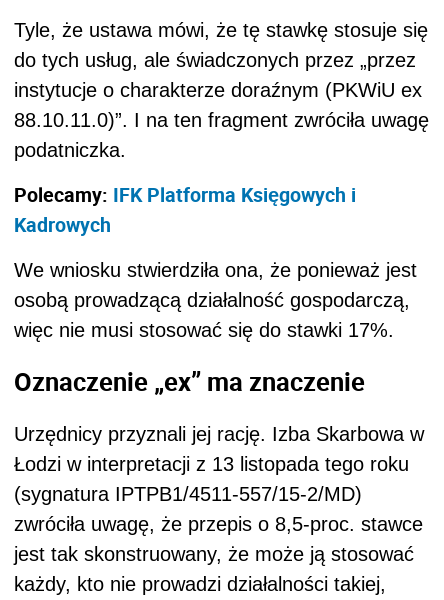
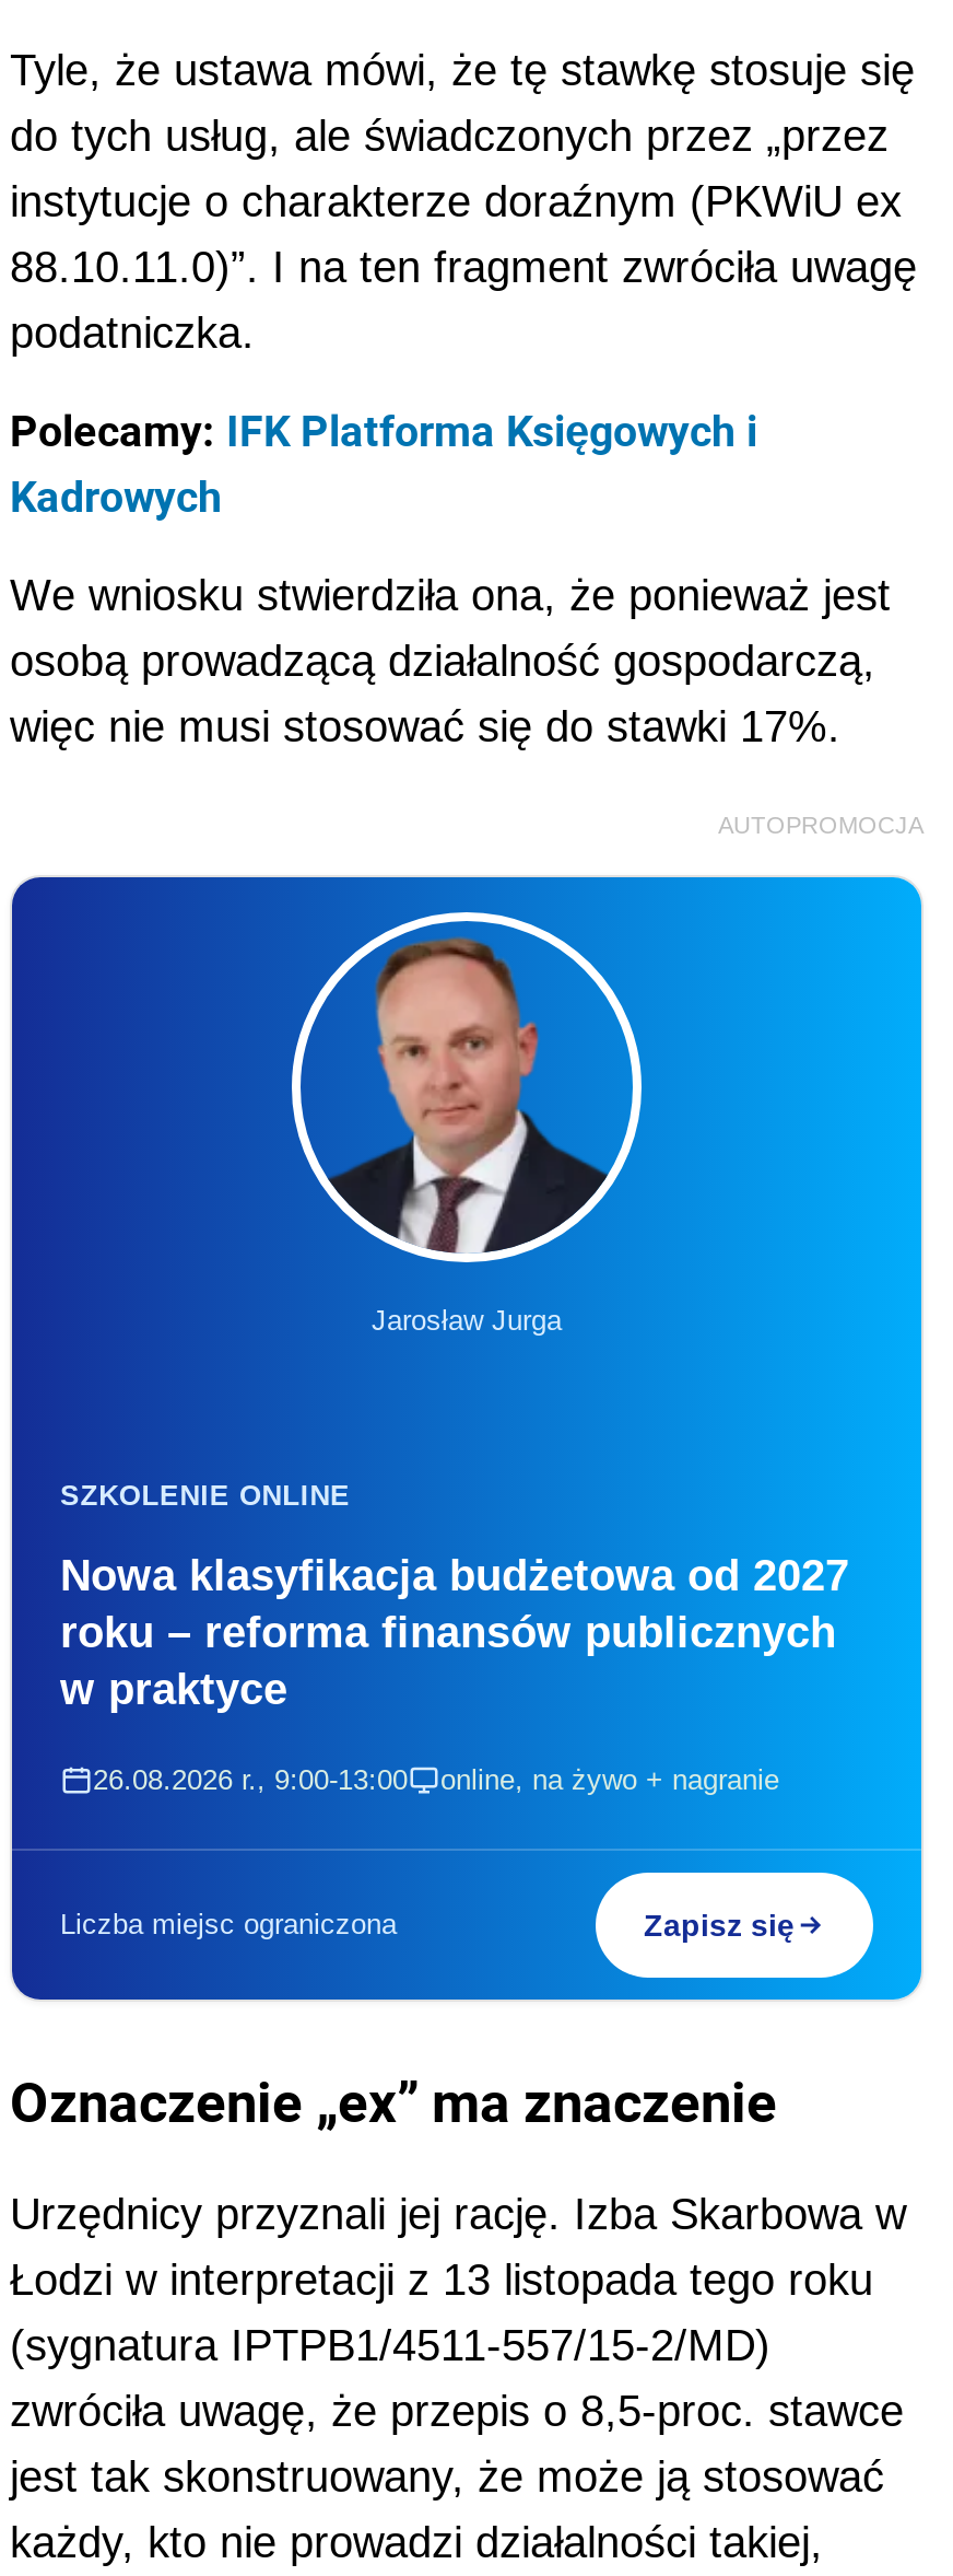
none -> [10,873,923,2002] [image] | Jarosław Jurga
none -> [60,1478,849,1795] SZKOLENIE ONLINE | Nowa klasyfikacja budżetowa od 2027 | roku – reforma finansów publicznych | w praktyce | 26.08.2026 r., 9:00-13:00 | online, na żywo + nagranie
none -> [60,1907,795,1942] Liczba miejsc ograniczona | Zapisz się
none -> [718,811,923,837] AUTOPROMOCJA

